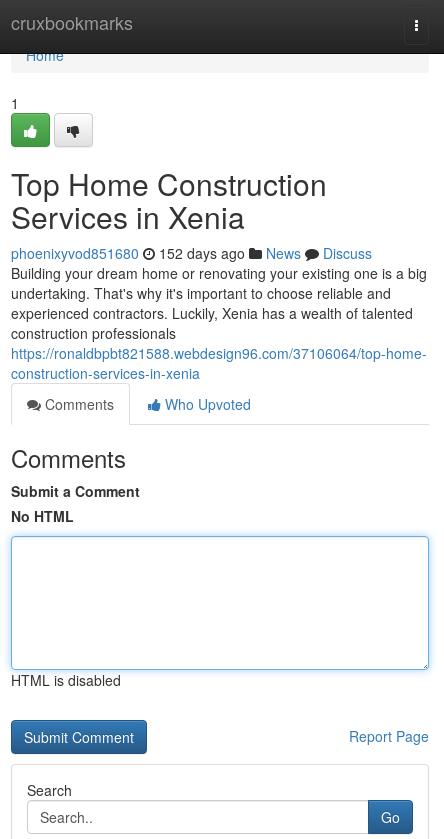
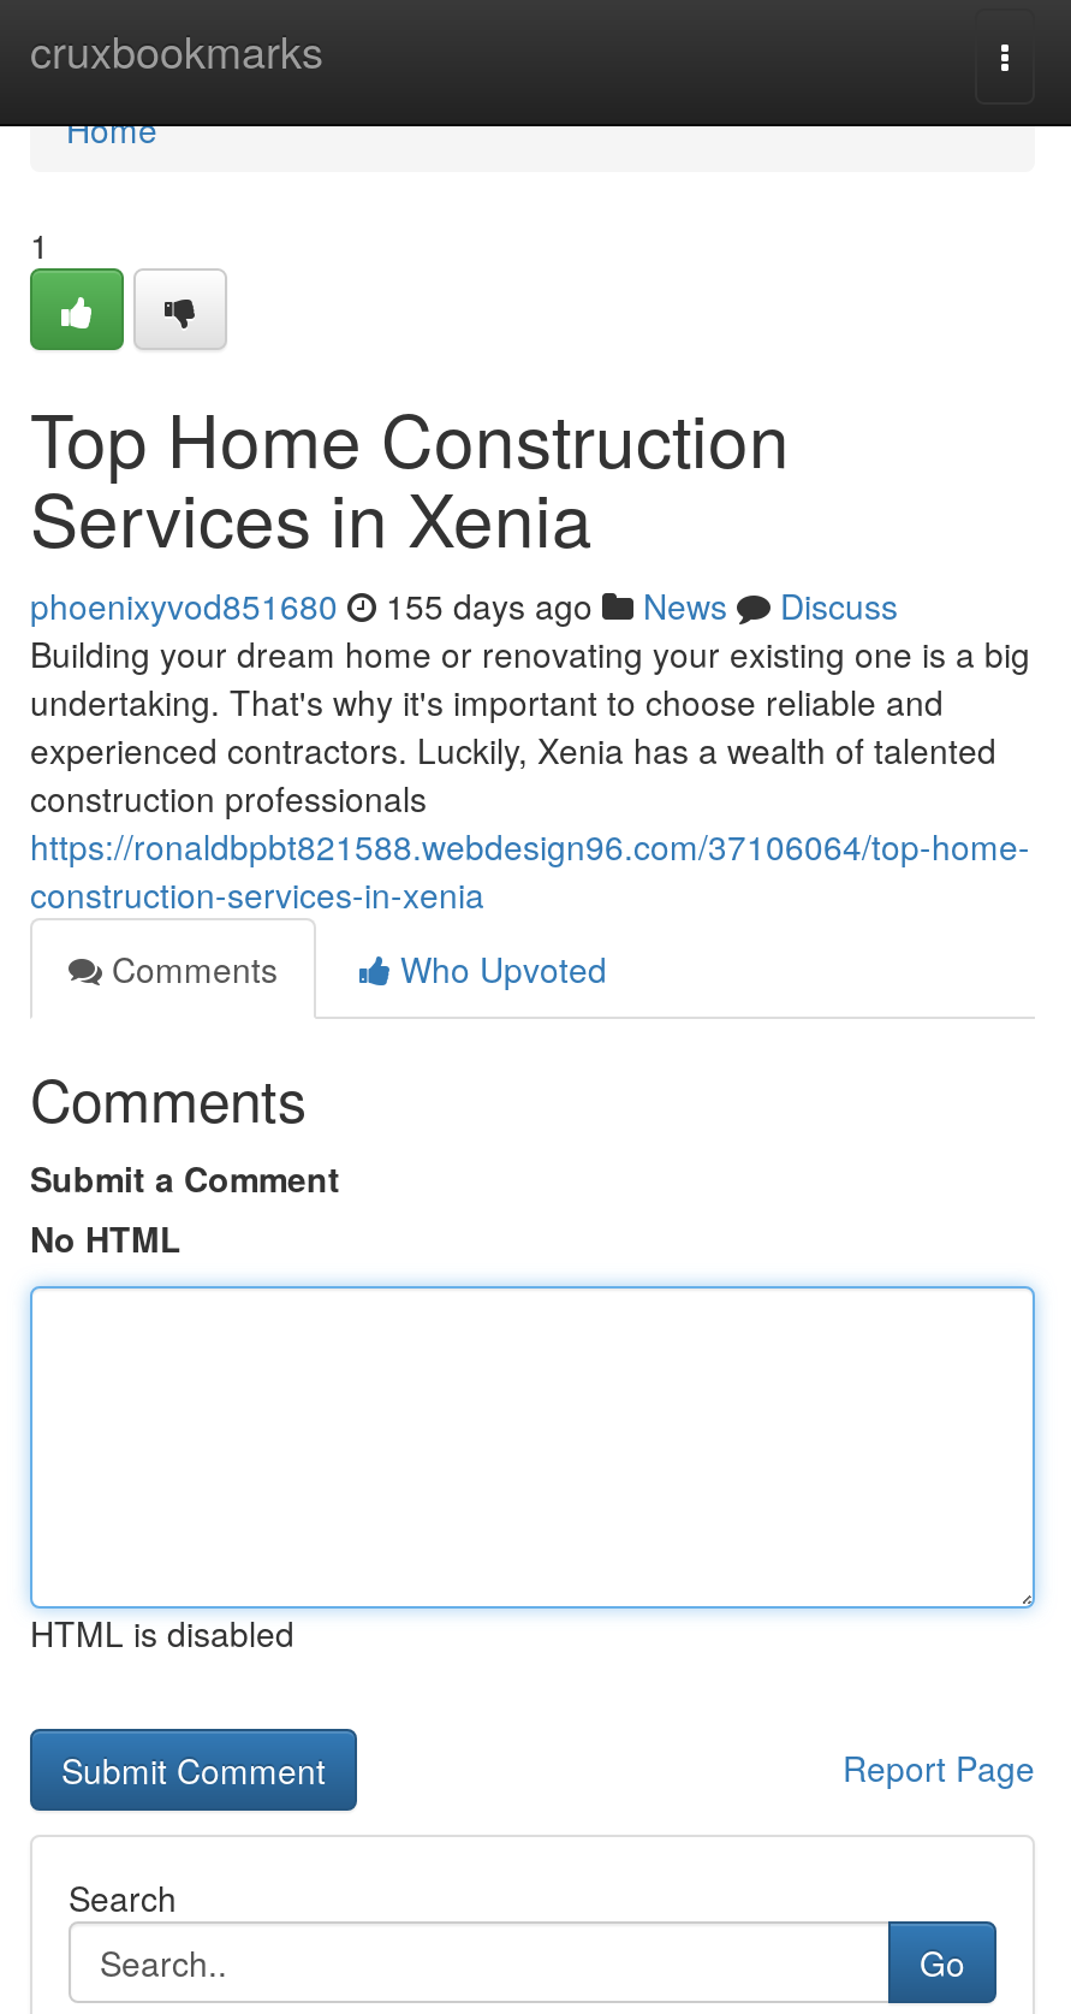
[11,243,372,263] phoenixyvod851680 152 days ago News Discuss -> [30,581,898,629] phoenixyvod851680 155 days ago News Discuss

